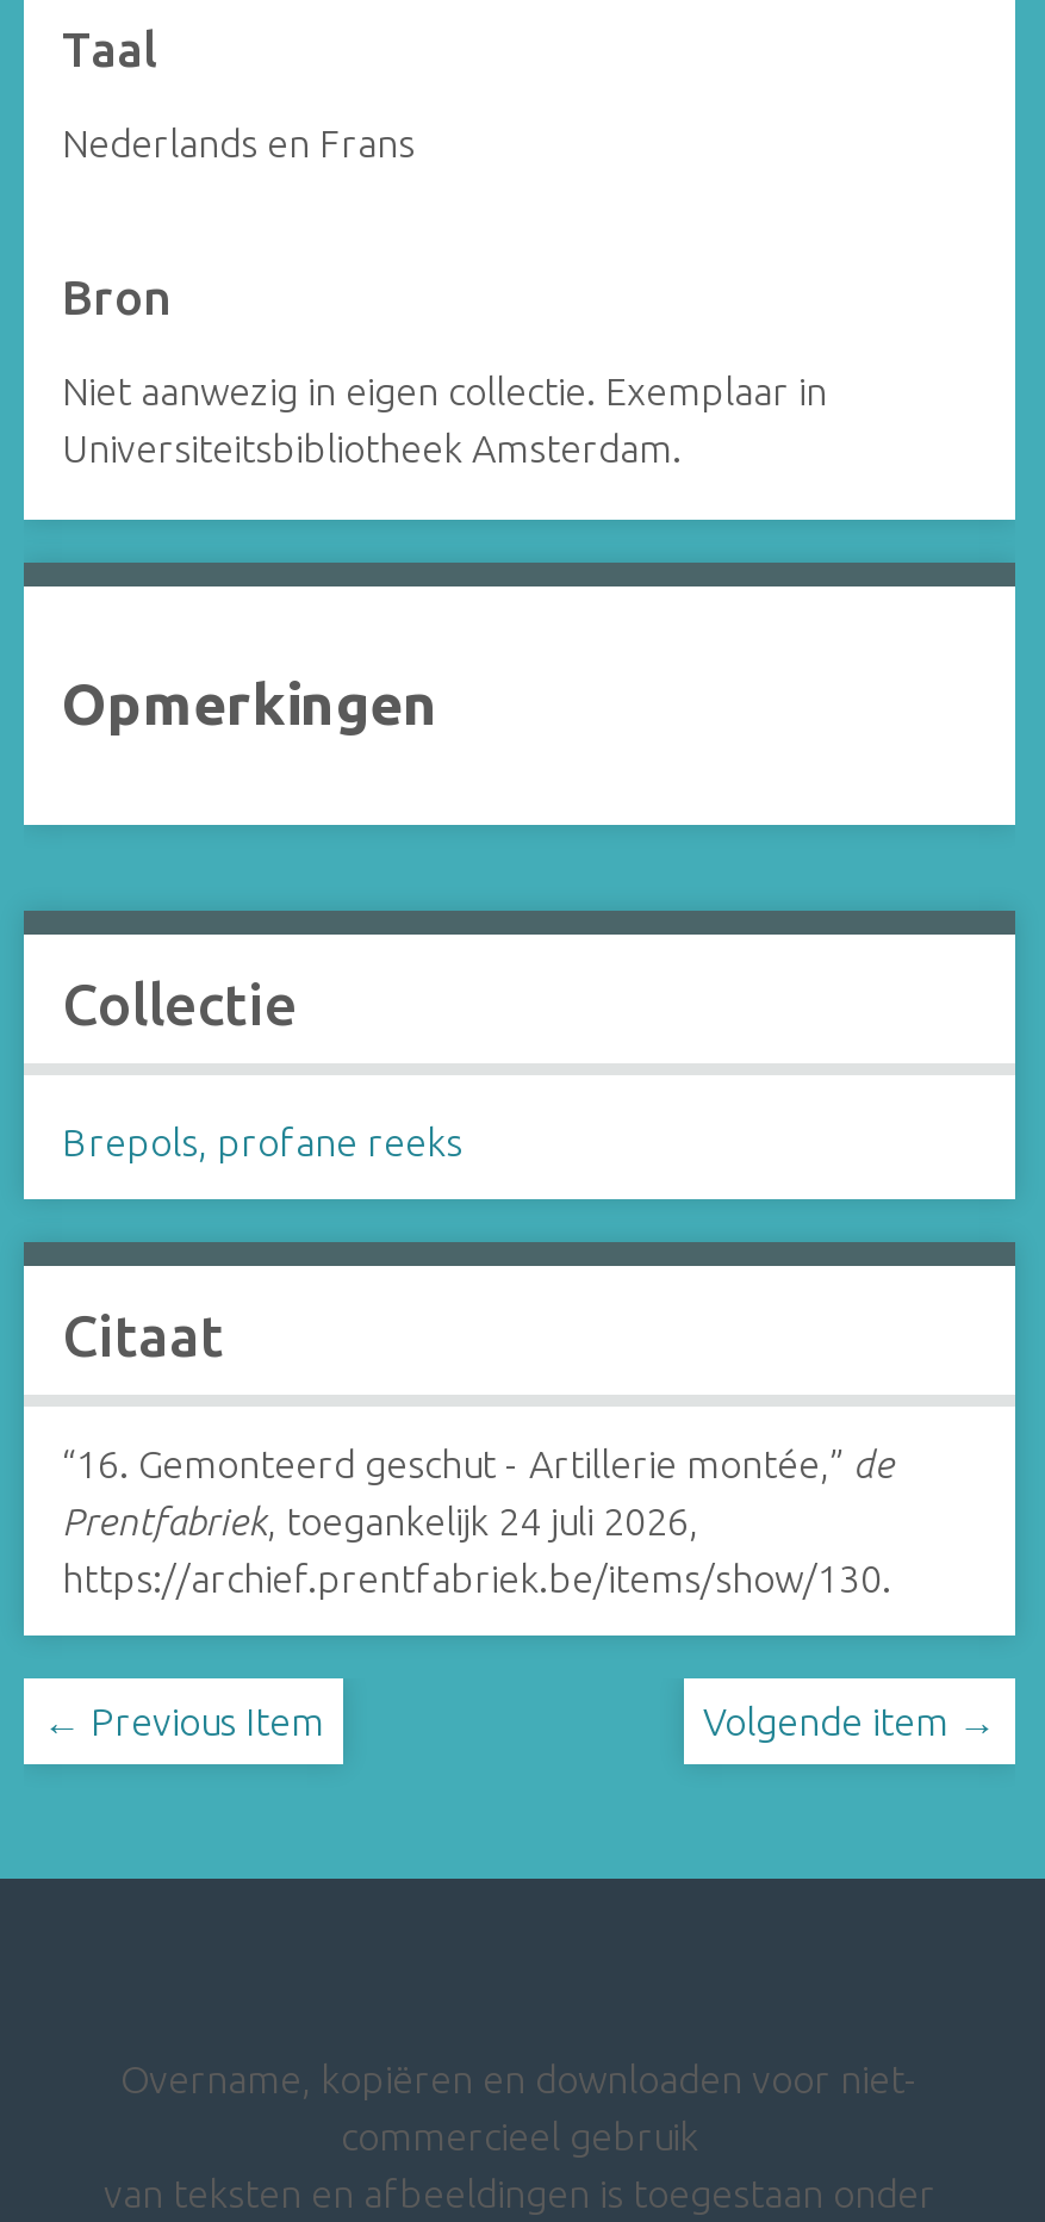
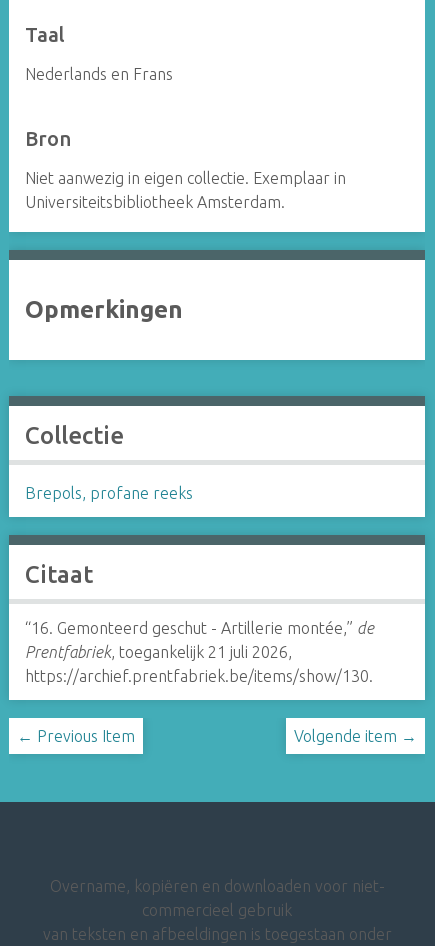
[62,1499,698,1542] Prentfabriek, toegankelijk 24 juli 2026, -> [25,643,292,661] Prentfabriek, toegankelijk 21 juli 2026,

